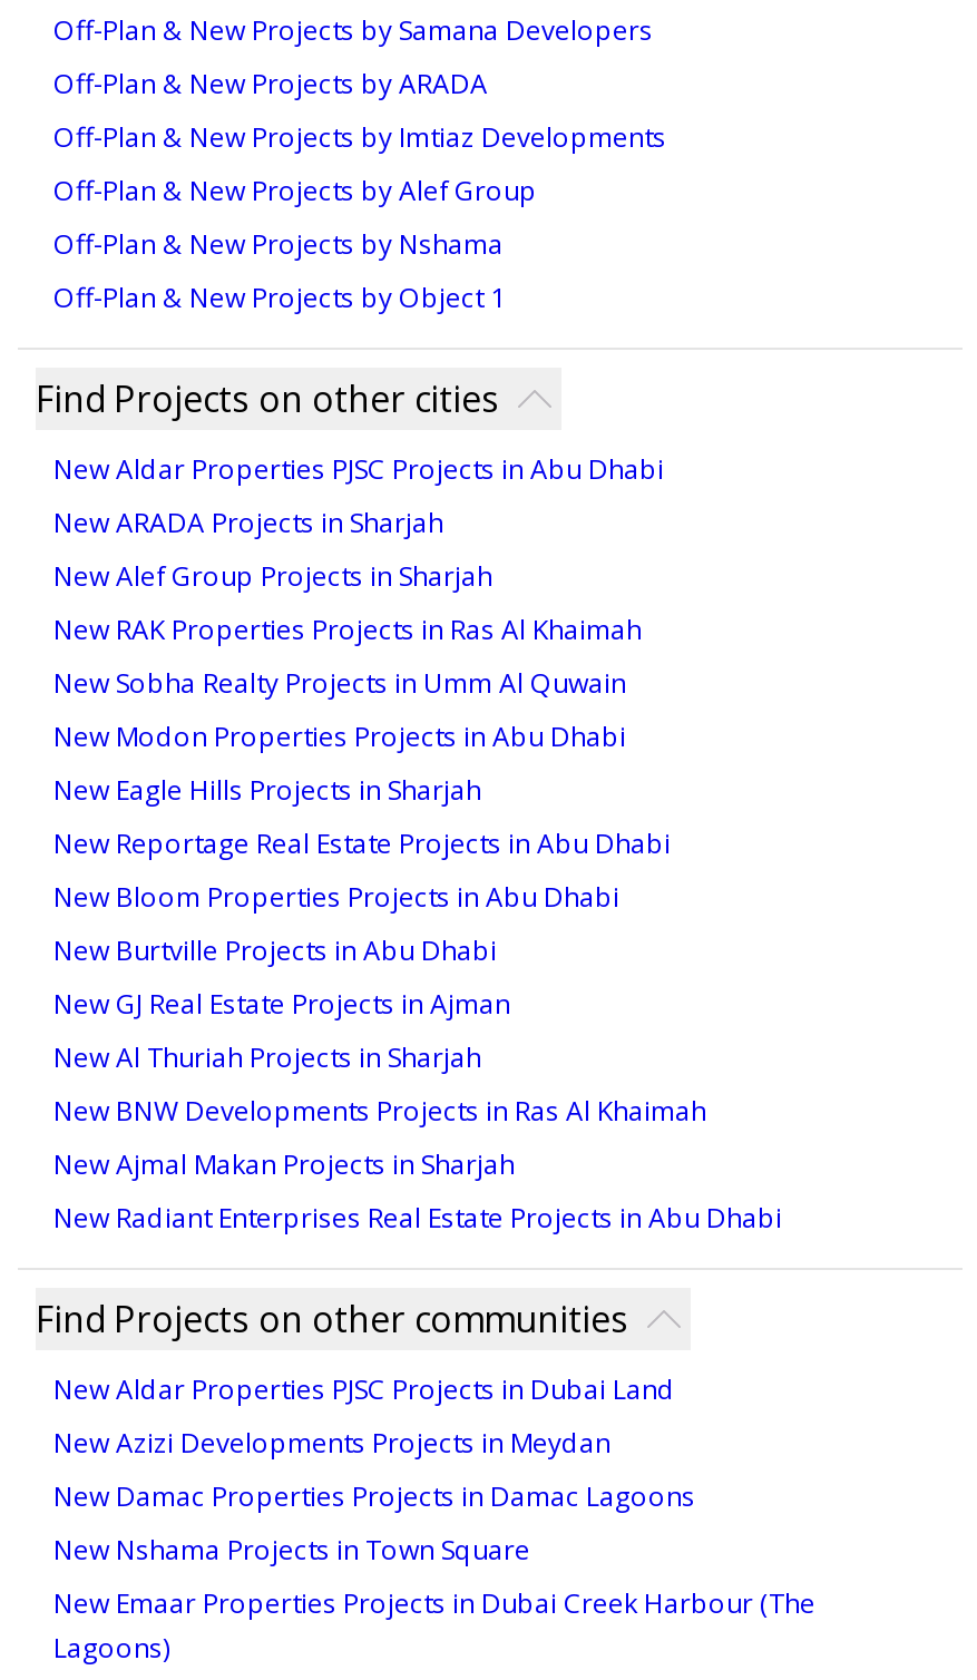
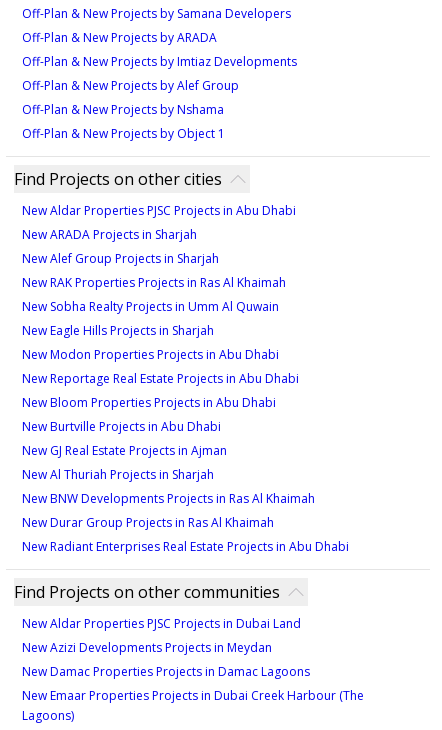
moved [53,718,626,756] -> [22,346,279,363]: New Modon Properties Projects in Abu Dhabi
[53,1145,515,1183] New Ajmal Makan Projects in Sharjah -> [22,514,274,531] New Durar Group Projects in Ras Al Khaimah
[53,1531,530,1569] New Nshama Projects in Town Square -> none

